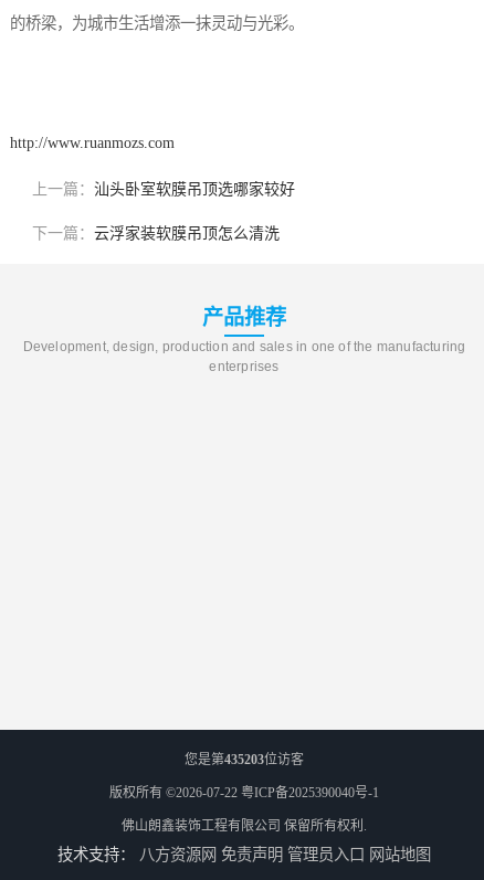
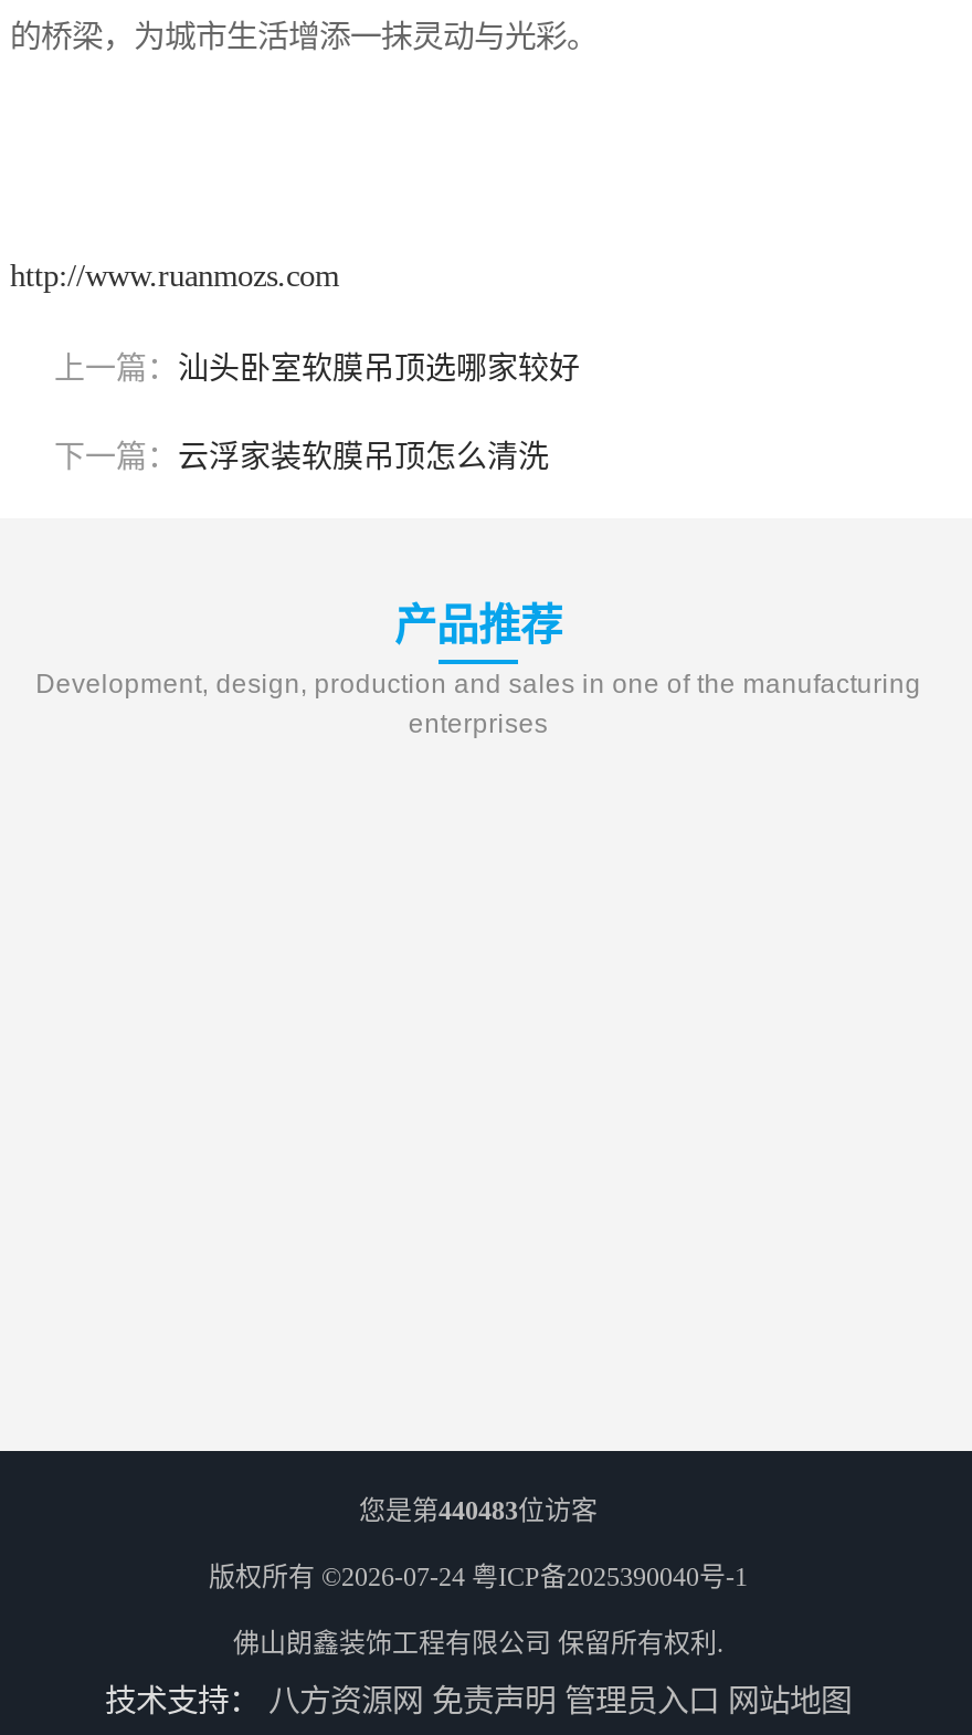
[185,752,304,767] 您是第435203位访客 -> [359,1495,598,1526] 您是第440483位访客
[109,785,379,801] 版权所有 ©2026-07-22粤ICP备2025390040号-1 -> [209,1562,748,1592] 版权所有 ©2026-07-24粤ICP备2025390040号-1

